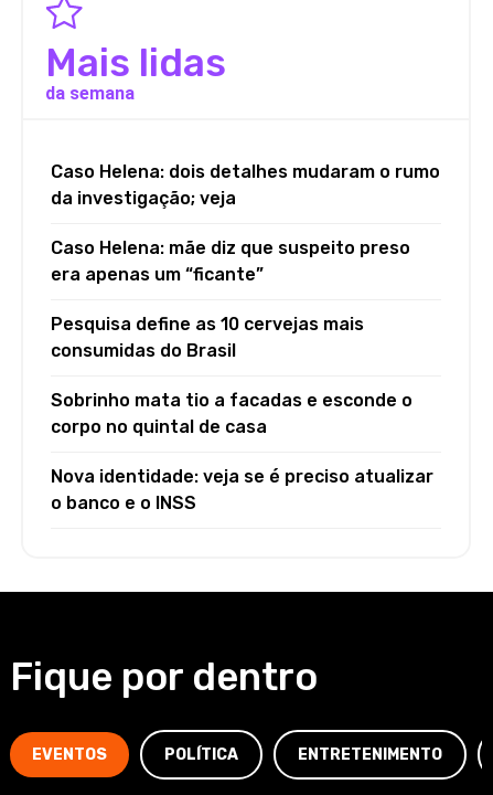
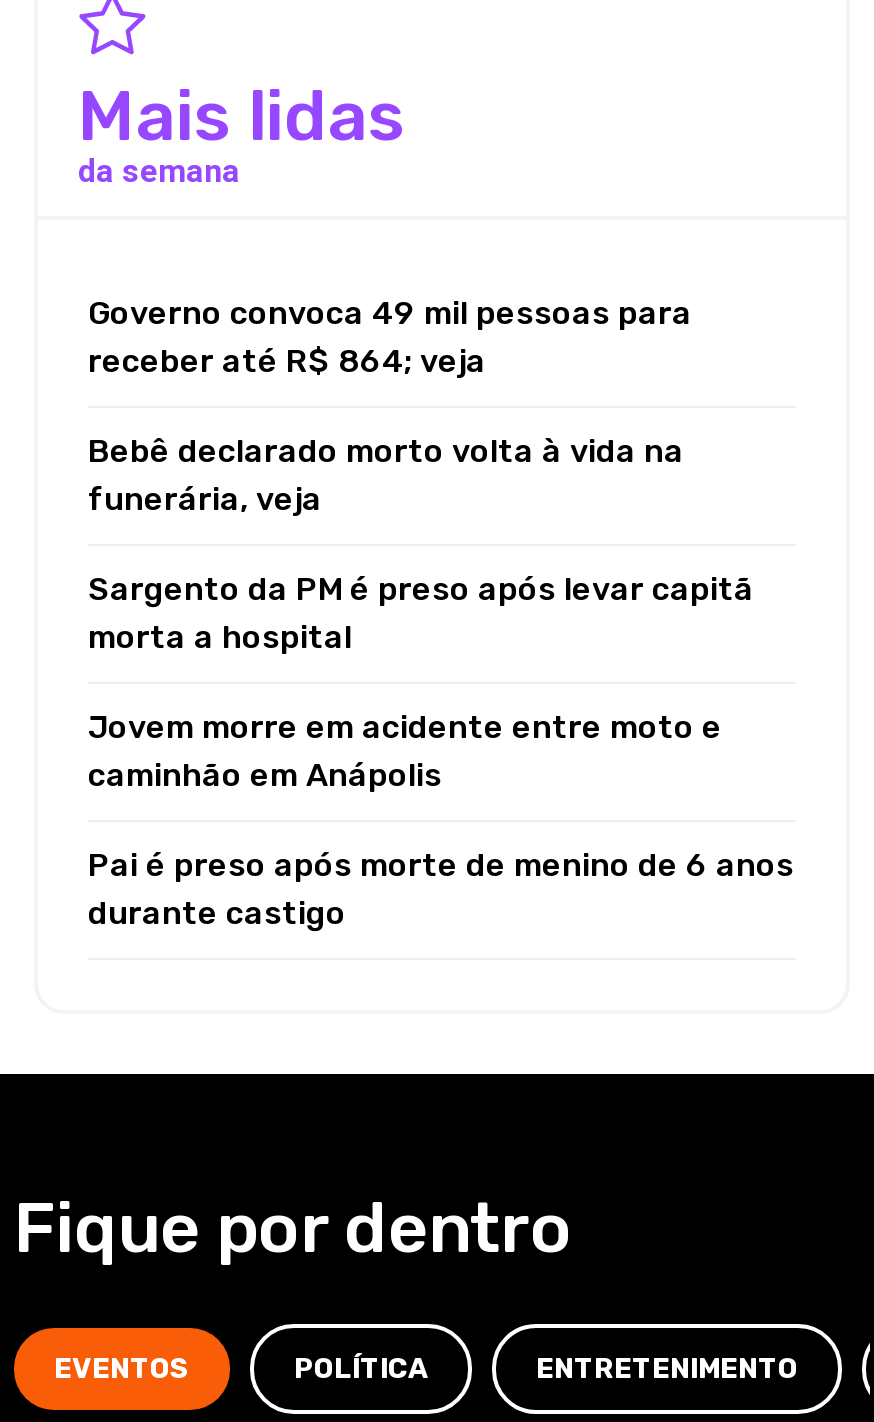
[51,162,440,209] Caso Helena: dois detalhes mudaram o rumo | da investigação; veja -> [88,293,692,379] Governo convoca 49 mil pessoas para | receber até R$ 864; veja
[51,238,410,285] Caso Helena: mãe diz que suspeito preso | era apenas um “ficante” -> [88,431,684,517] Bebê declarado morto volta à vida na | funerária, veja
[51,314,364,362] Pesquisa define as 10 cervejas mais | consumidas do Brasil -> [88,569,754,655] Sargento da PM é preso após levar capitã | morta a hospital
[51,390,412,438] Sobrinho mata tio a facadas e esconde o | corpo no quintal de casa -> [88,707,722,793] Jovem morre em acidente entre moto e | caminhão em Anápolis
[51,466,433,514] Nova identidade: veja se é preciso atualizar | o banco e o INSS -> [88,845,794,931] Pai é preso após morte de menino de 6 anos | durante castigo

